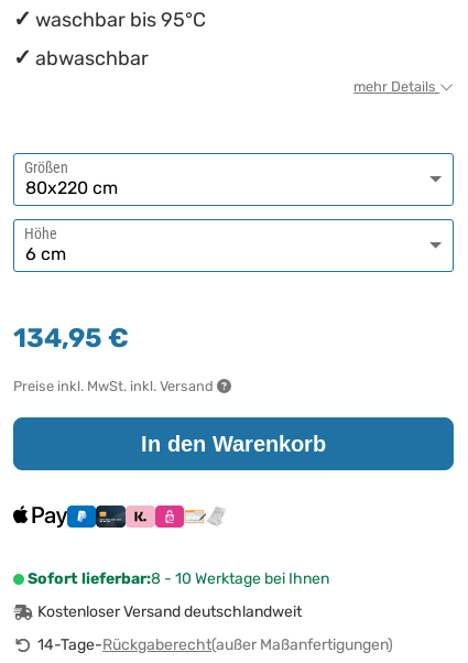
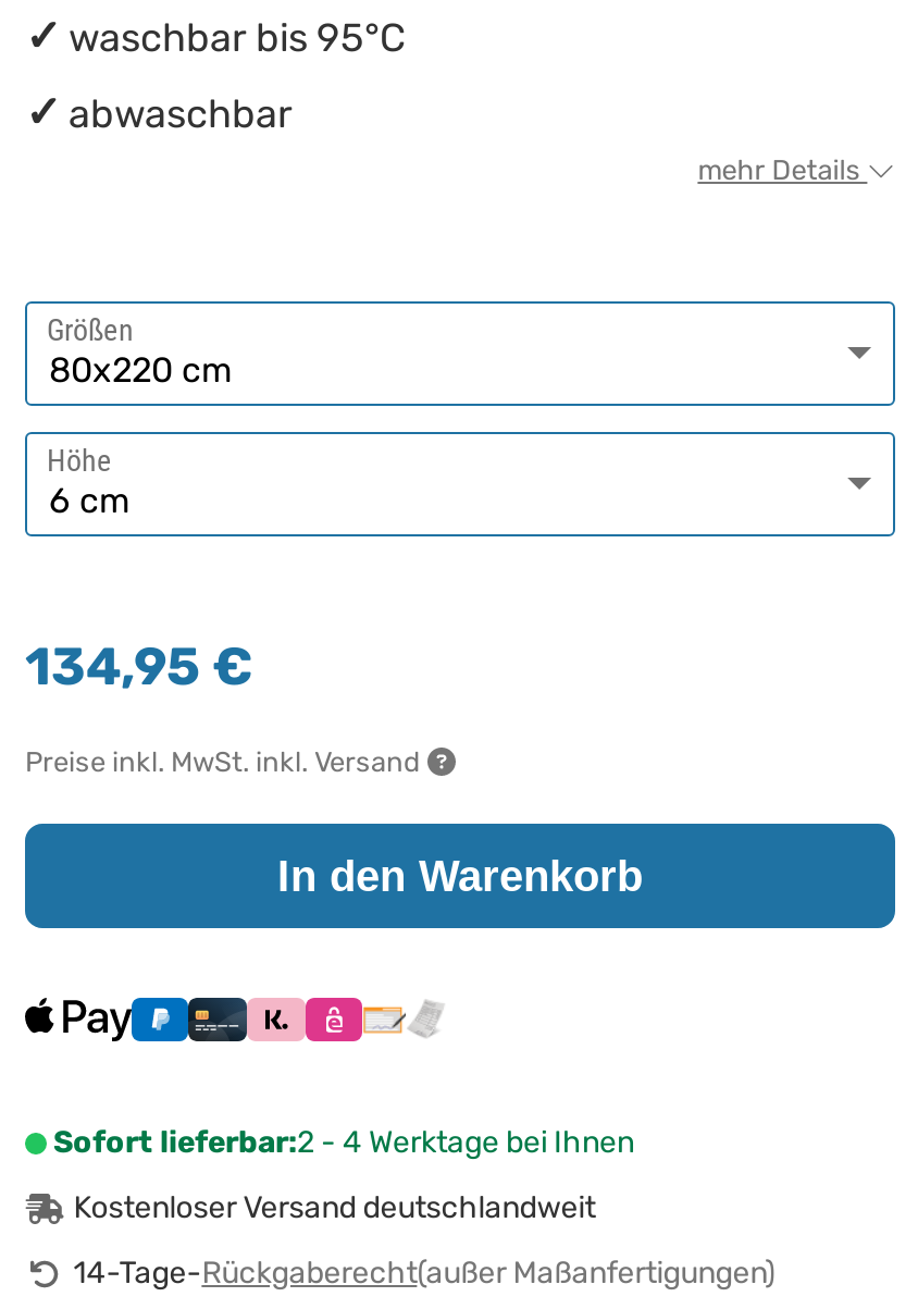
[28,570,329,588] Sofort lieferbar:8 - 10 Werktage bei Ihnen -> [53,1124,634,1161] Sofort lieferbar:2 - 4 Werktage bei Ihnen

